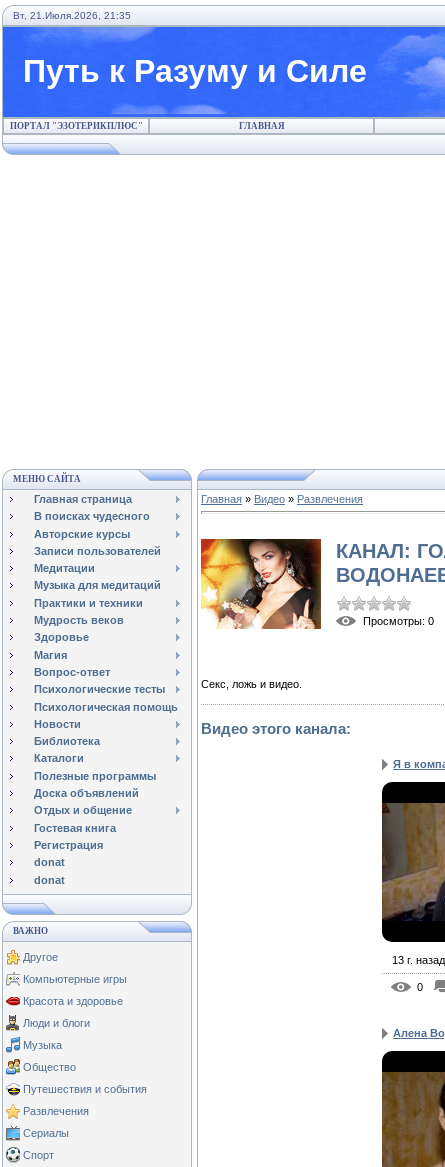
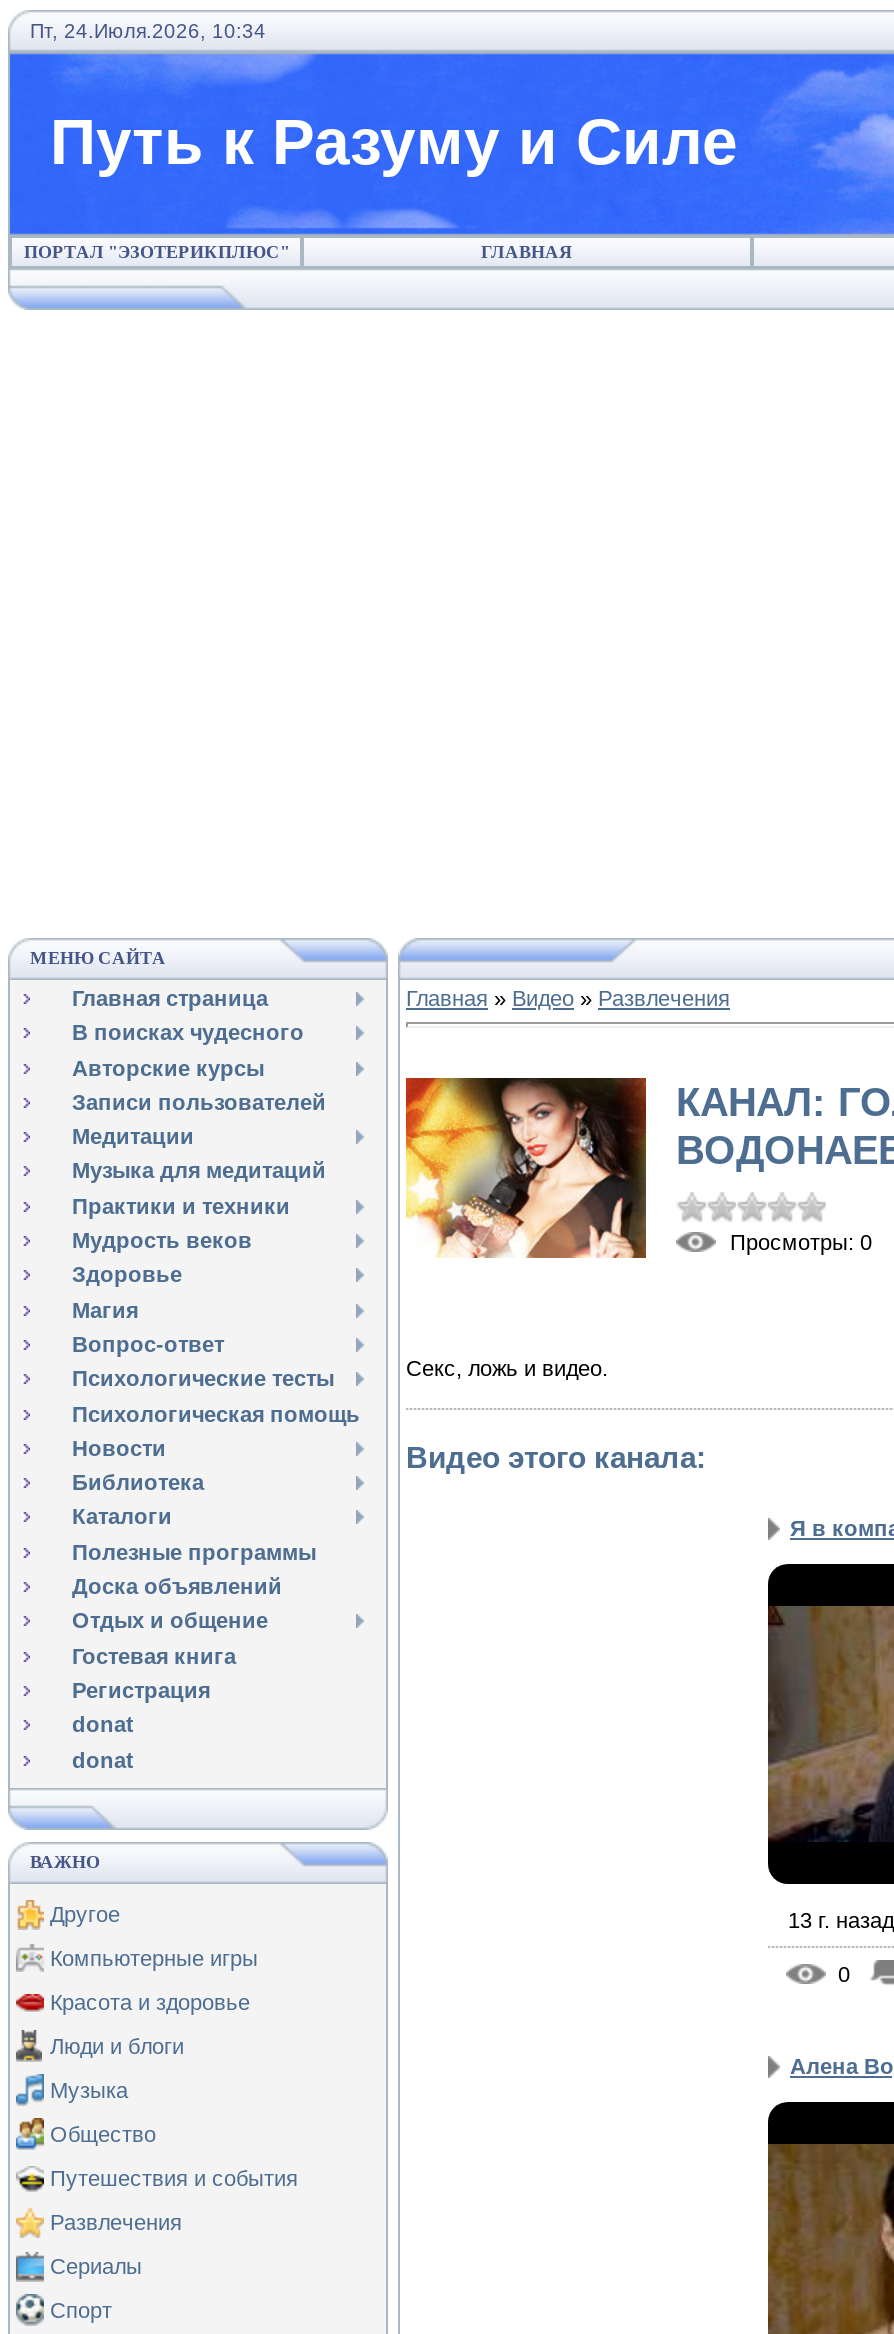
[13,10,131,21] Вт, 21.Июля.2026, 21:35 -> [30,20,266,42] Пт, 24.Июля.2026, 10:34

